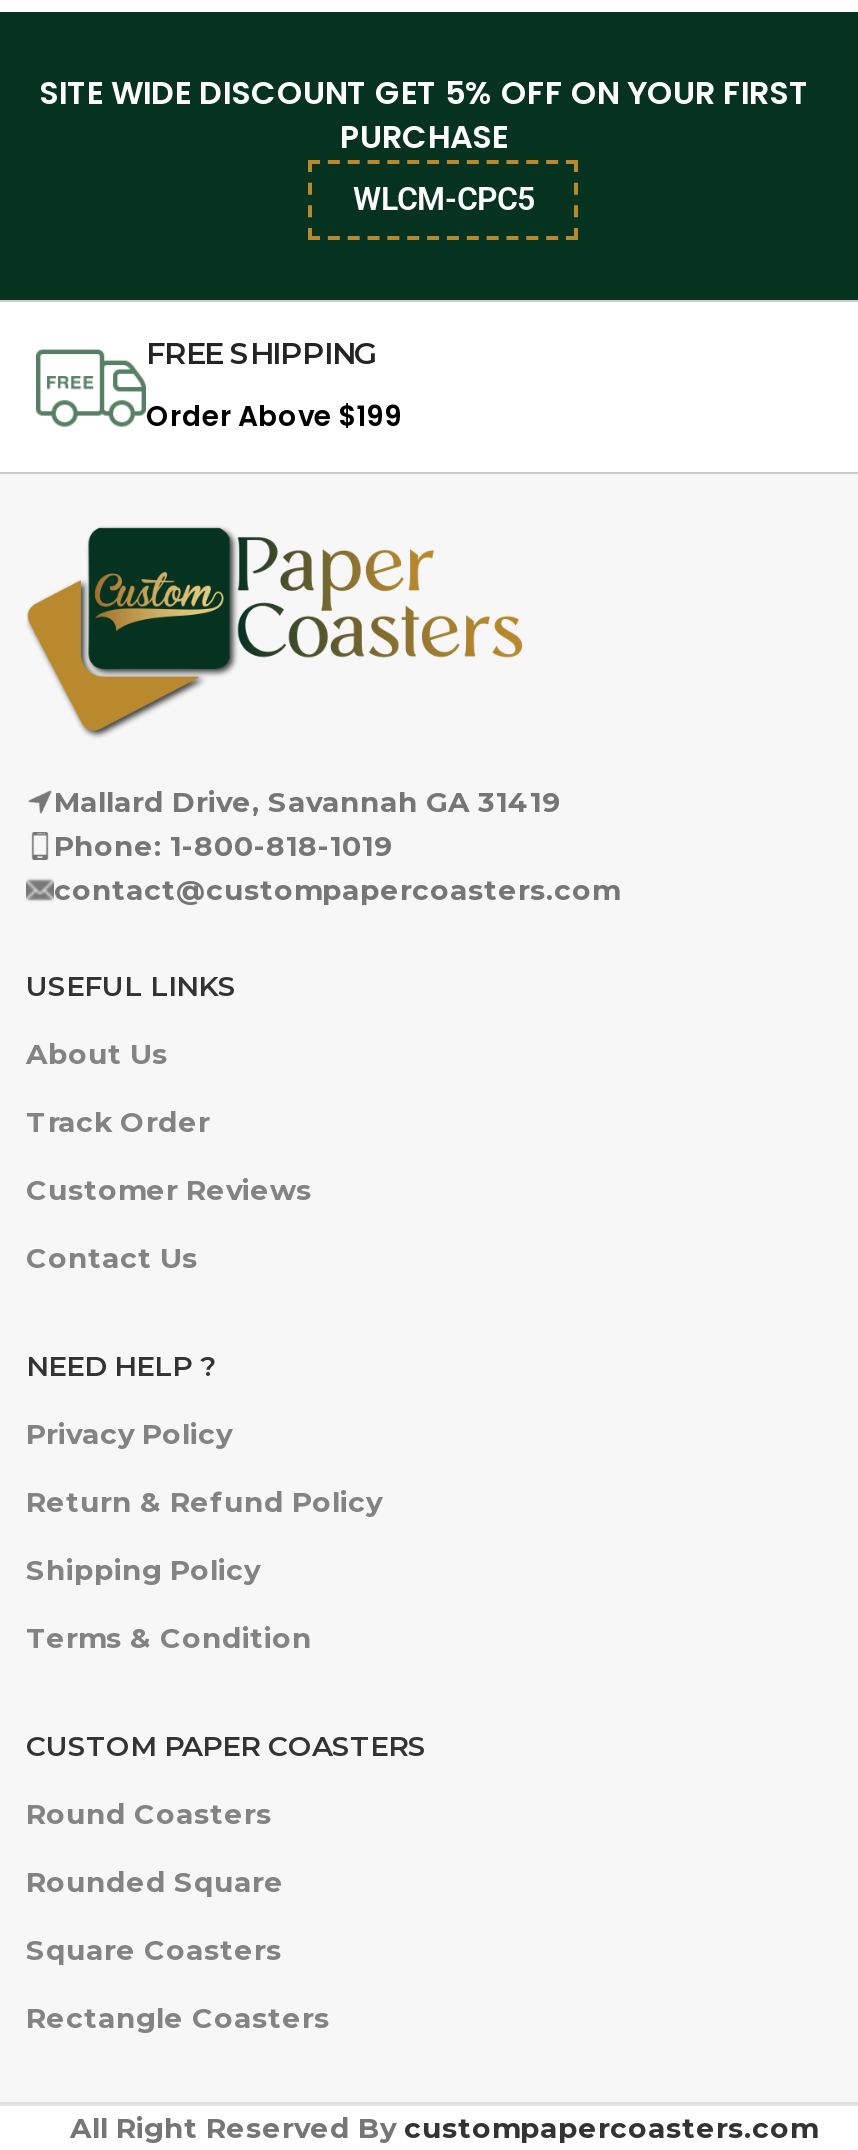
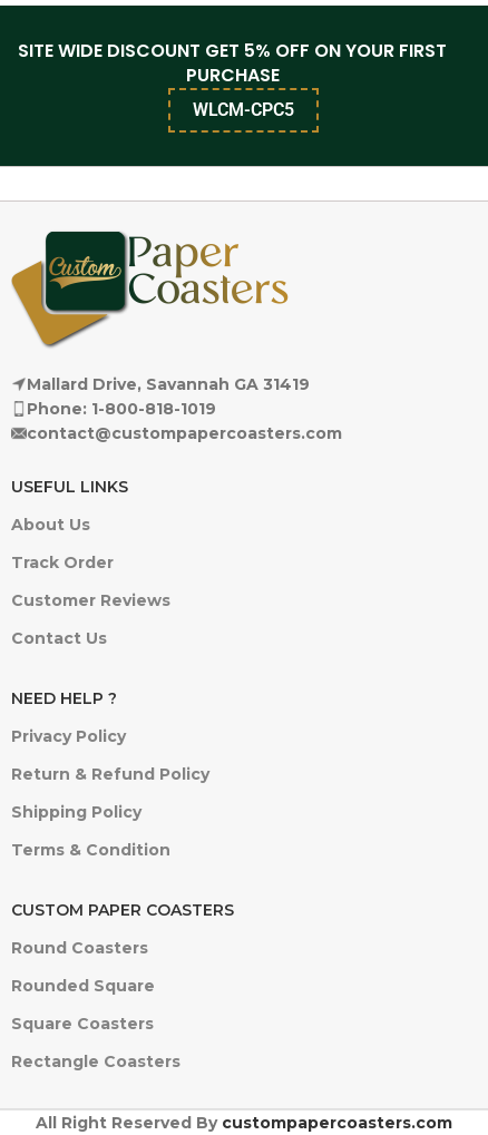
[34,334,402,436] [image] | FREE SHIPPING | Order Above $199 -> none

